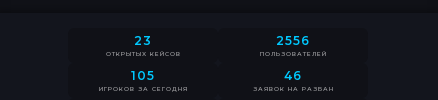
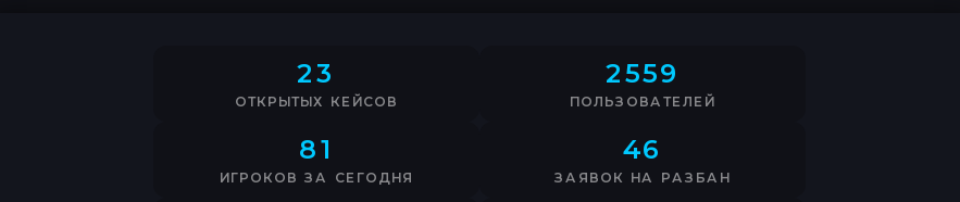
[276,33,310,48] 2556 -> [606,56,680,89] 2559
[131,68,155,83] 105 -> [299,132,334,165] 81

